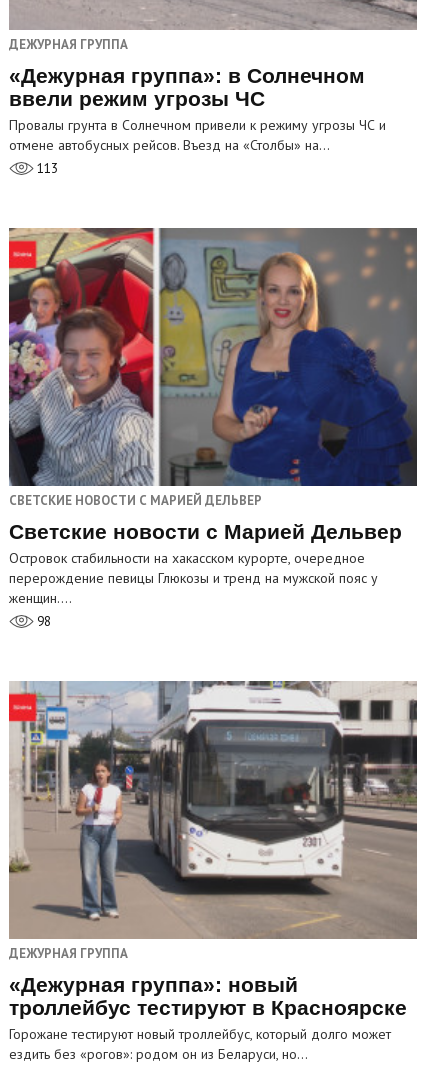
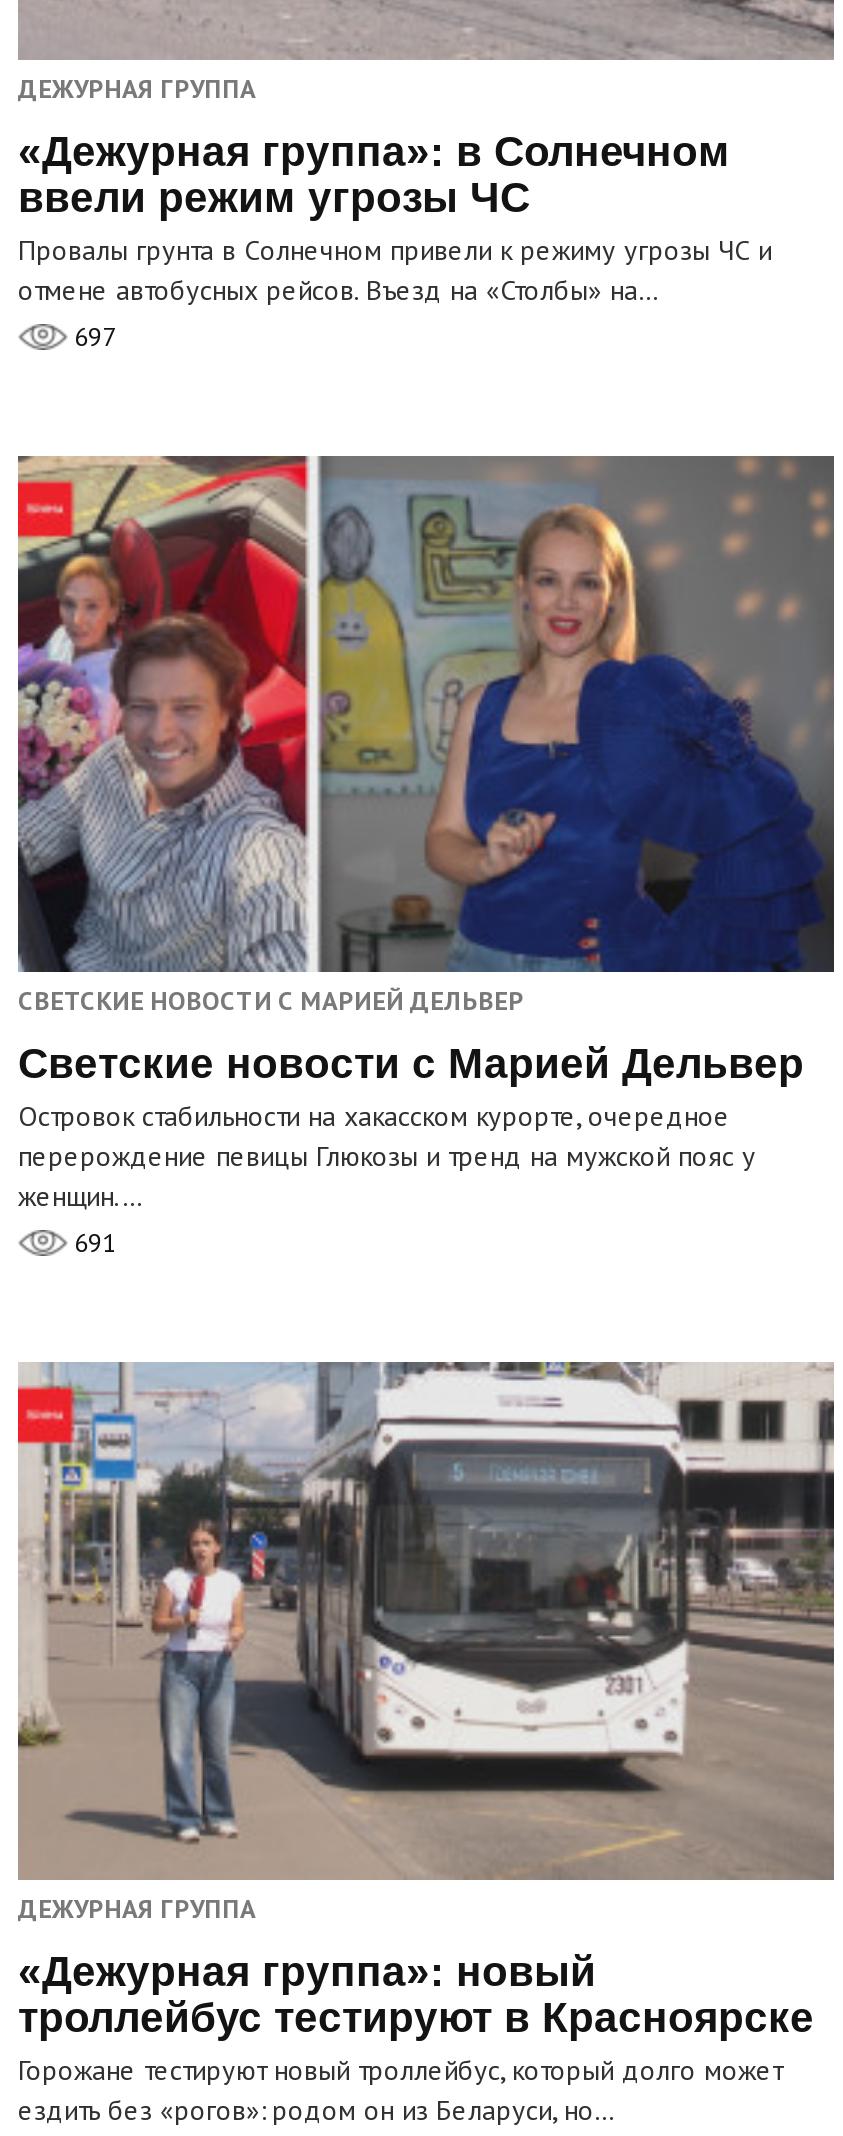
[34,160,58,177] 113 -> [68,320,116,354] 697
[34,613,51,630] 98 -> [68,1227,116,1261] 691

